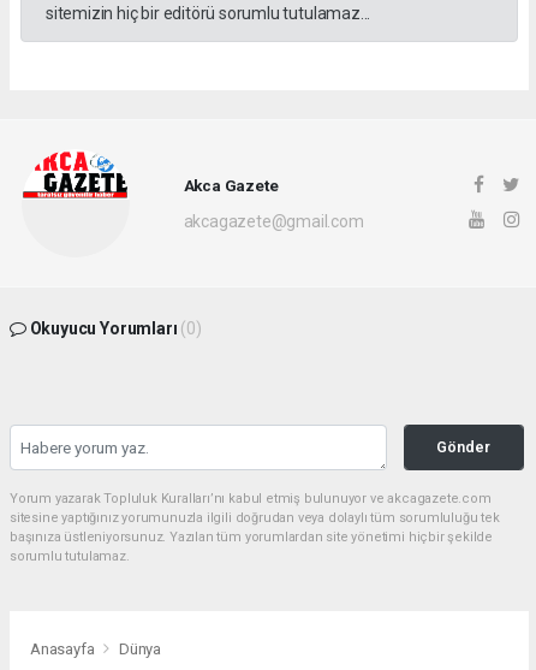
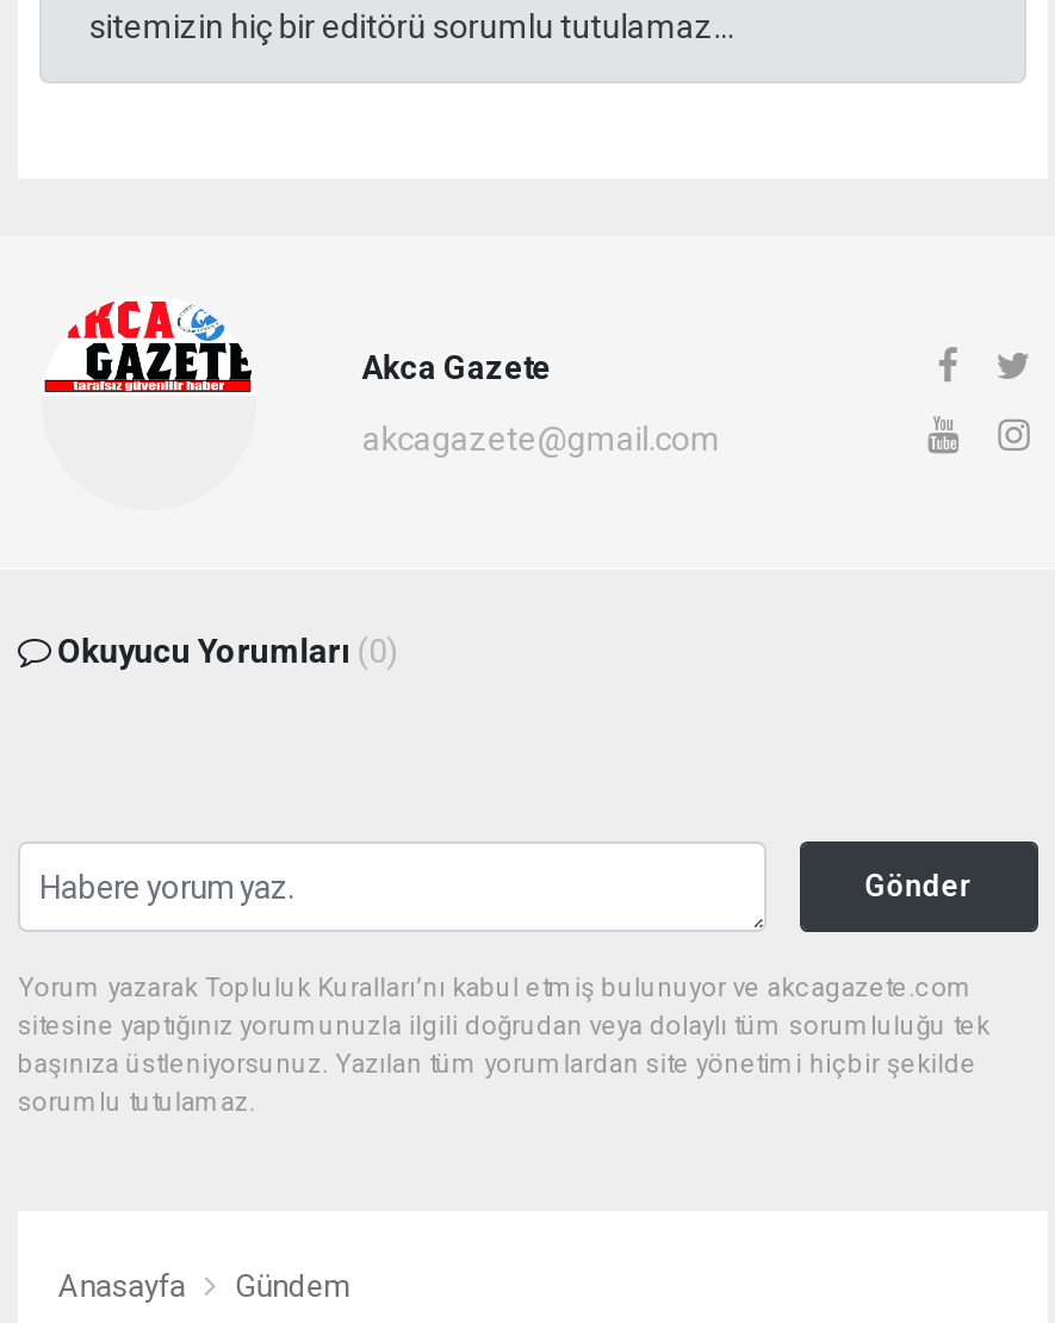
[119,640,161,658] Dünya -> [235,1267,349,1303] Gündem

